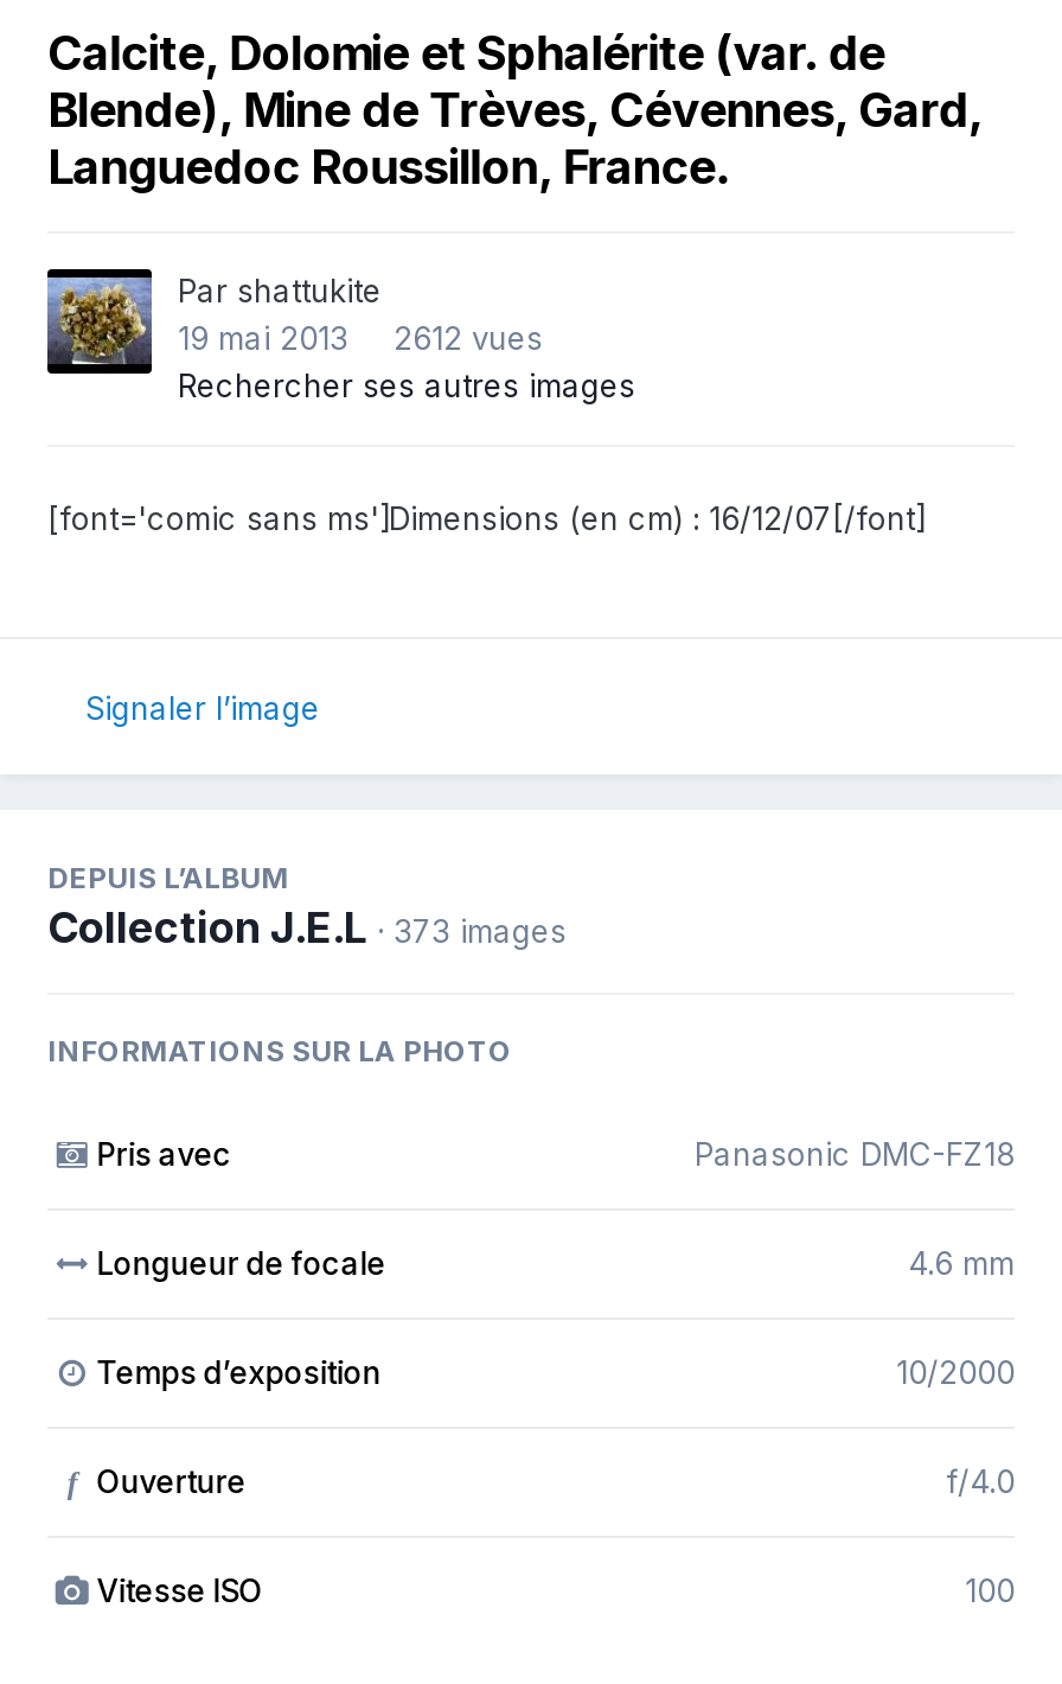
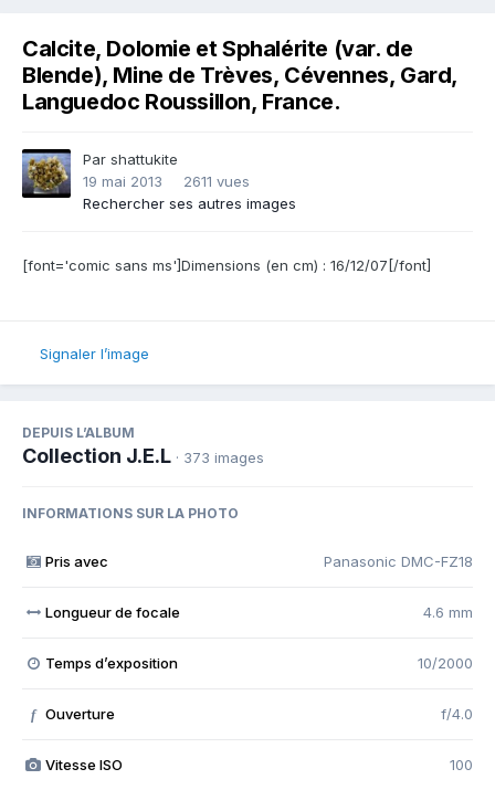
[178,319,543,357] 19 mai 2013 2612 vues -> [83,173,250,190] 19 mai 2013 2611 vues

